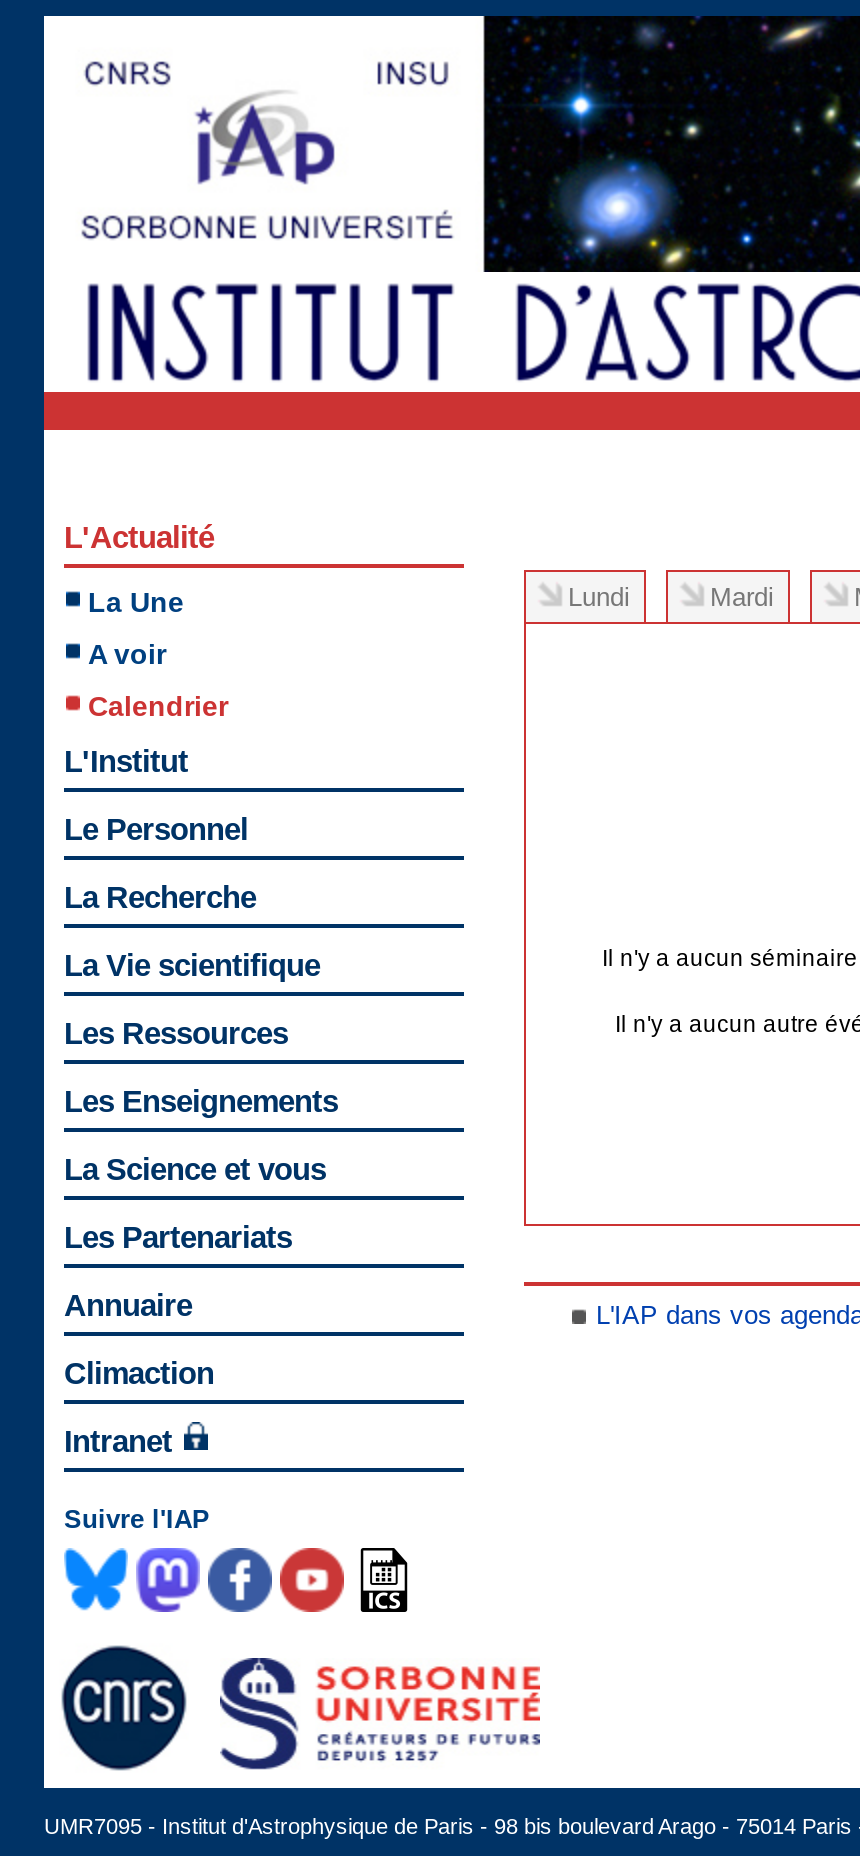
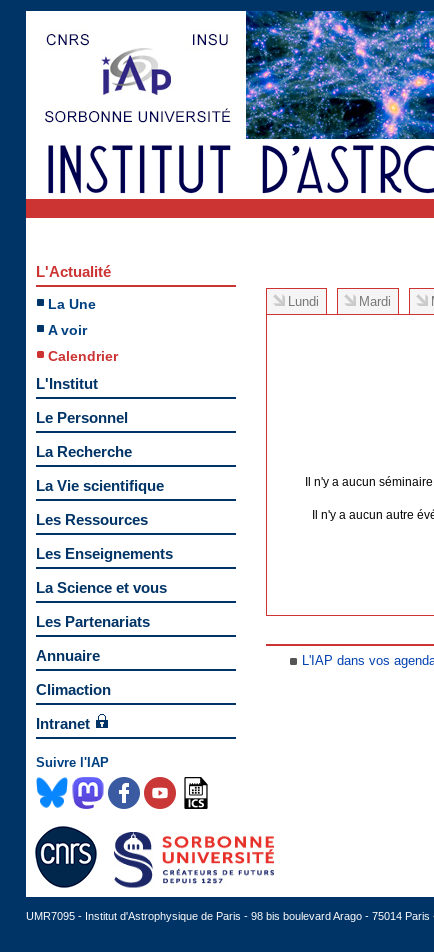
[482,14,854,274] [image] -> [245,10,431,140] [image]

